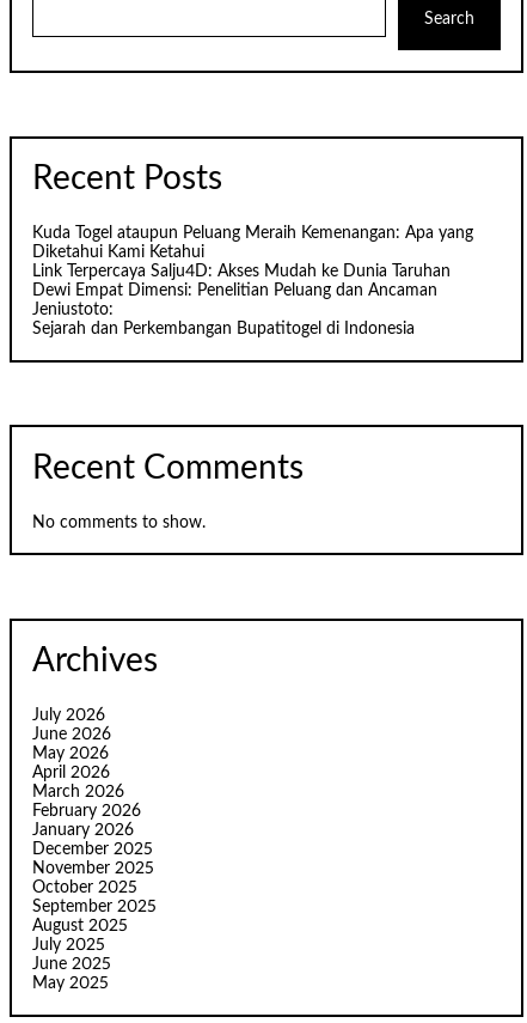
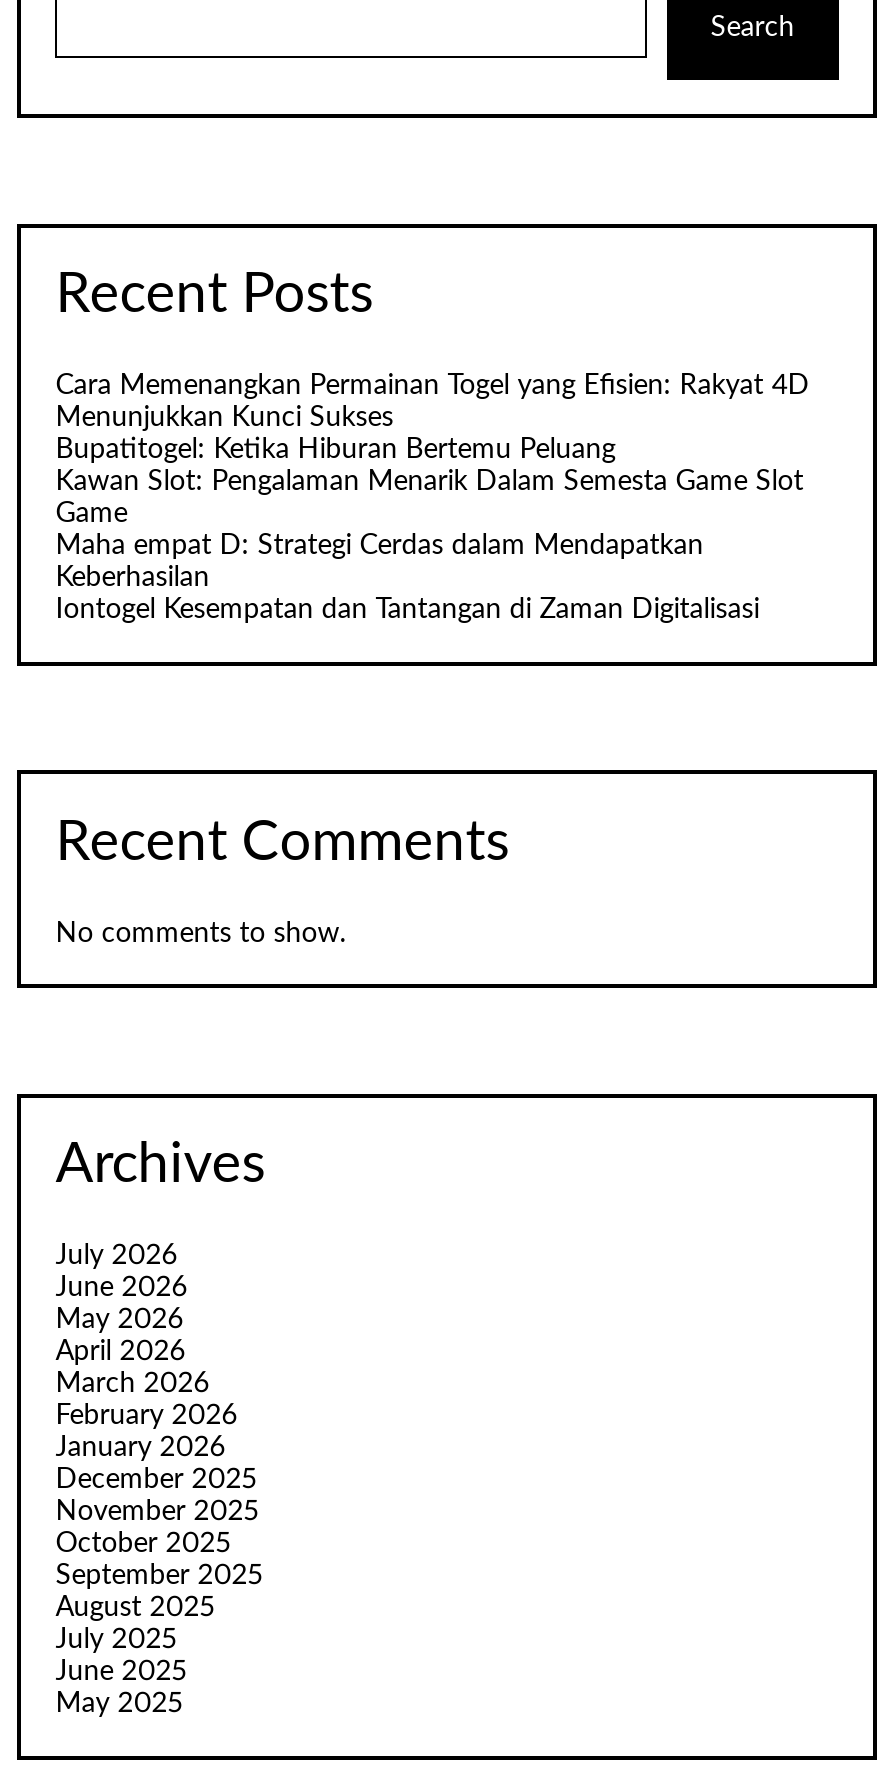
[33,225,473,338] Kuda Togel ataupun Peluang Meraih Kemenangan: Apa yang | Diketahui Kami Ketahui | Link Terpercaya Salju4D: Akses Mudah ke Dunia Taruhan | Dewi Empat Dimensi: Penelitian Peluang dan Ancaman | Jeniustoto: | Sejarah dan Perkembangan Bupatitogel di Indonesia -> [55,373,809,625] Cara Memenangkan Permainan Togel yang Efisien: Rakyat 4D | Menunjukkan Kunci Sukses | Bupatitogel: Ketika Hiburan Bertemu Peluang | Kawan Slot: Pengalaman Menarik Dalam Semesta Game Slot | Game | Maha empat D: Strategi Cerdas dalam Mendapatkan | Keberhasilan | Iontogel Kesempatan dan Tantangan di Zaman Digitalisasi

